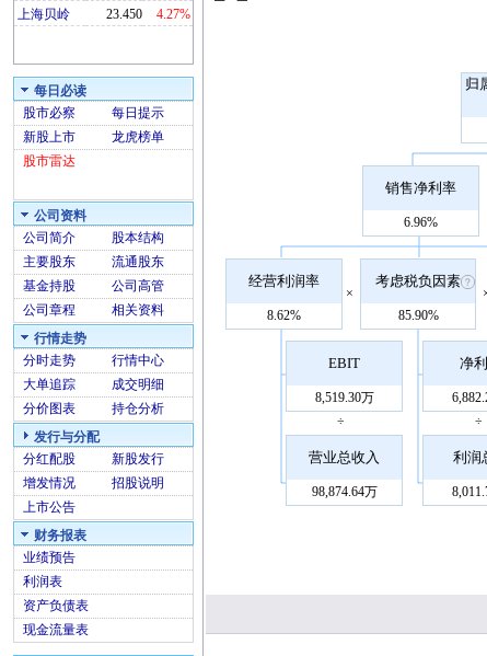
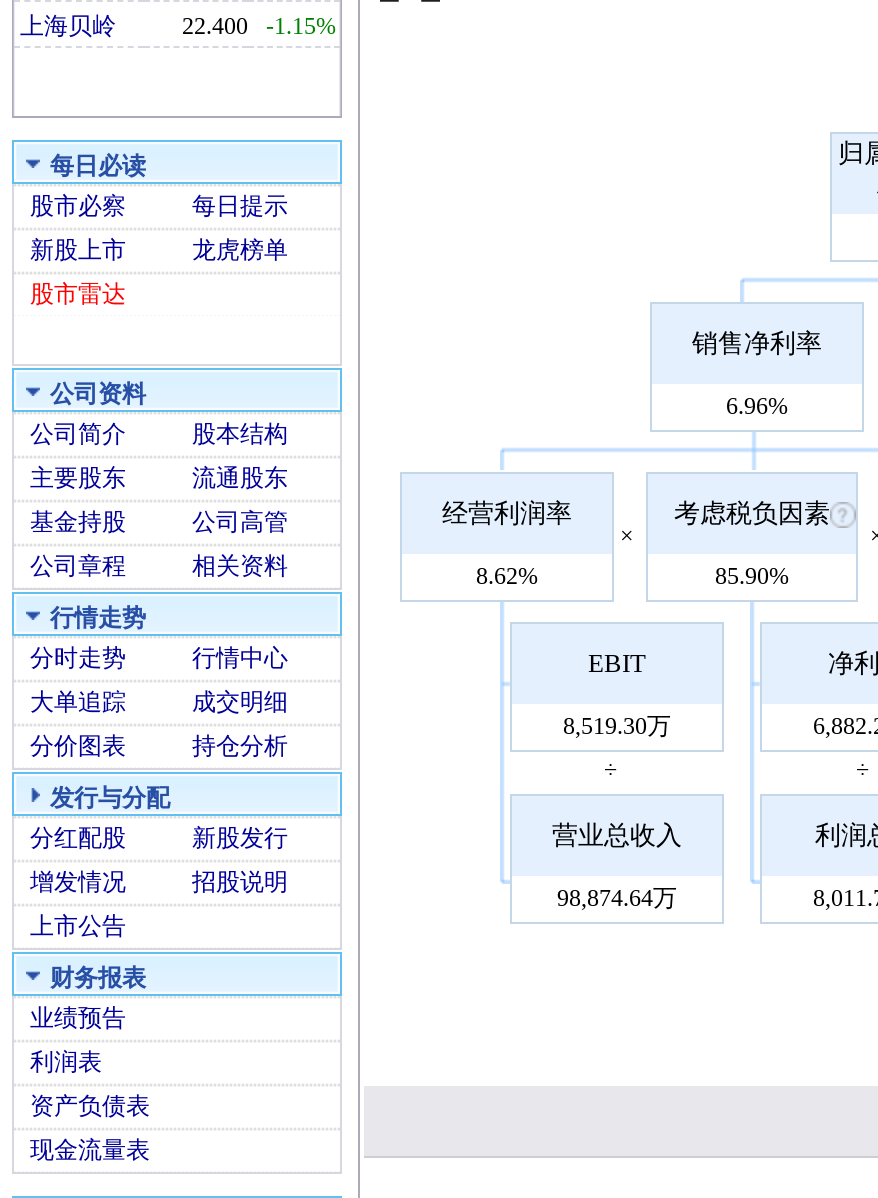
[106,7,142,22] 23.450 -> [182,12,248,40] 22.400
[156,7,190,22] 4.27% -> [266,12,336,40] -1.15%

